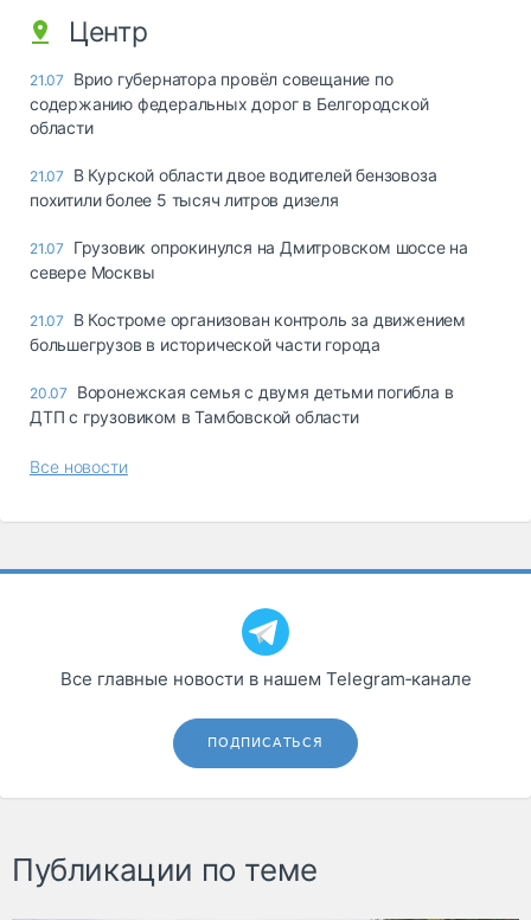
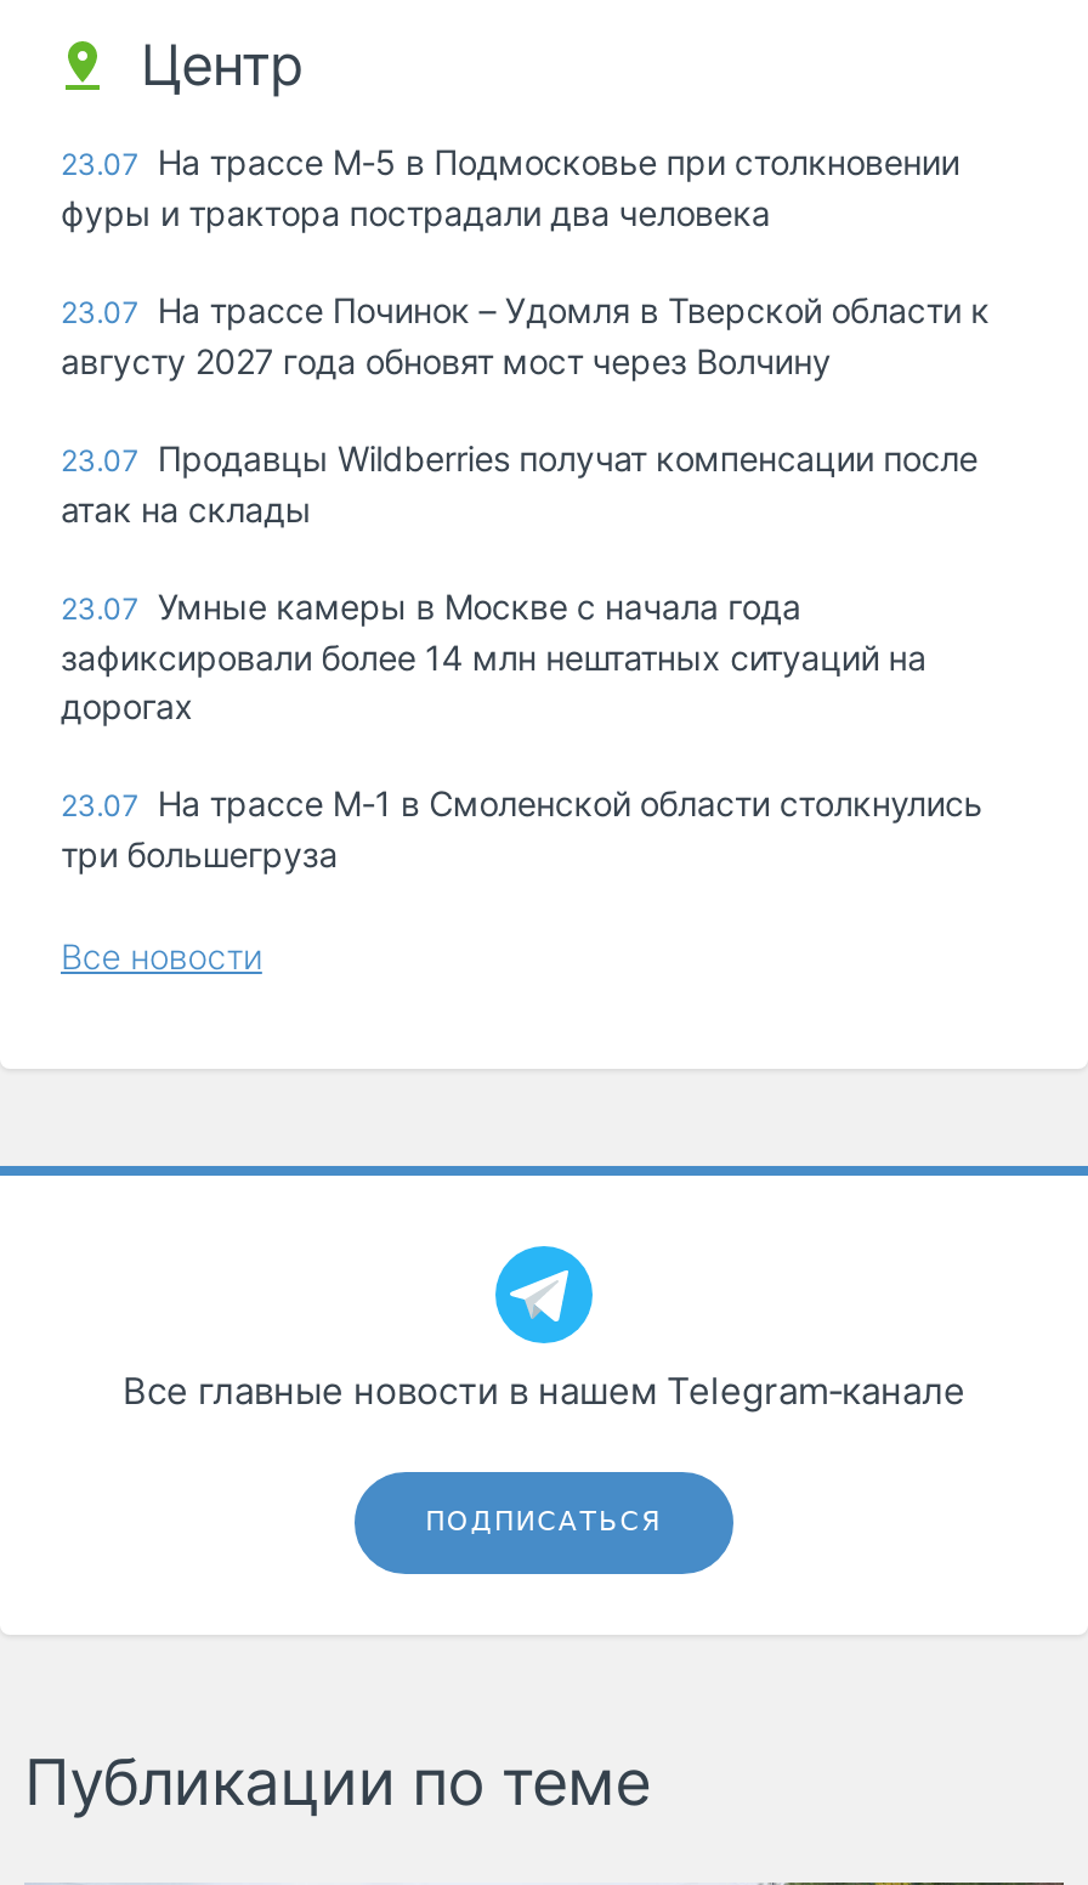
[30,69,428,138] 21.07 Врио губернатора провёл совещание по | содержанию федеральных дорог в Белгородской | области -> [61,141,959,233] 23.07 На трассе М-5 в Подмосковье при столкновении | фуры и трактора пострадали два человека
[30,165,437,210] 21.07 В Курской области двое водителей бензовоза | похитили более 5 тысяч литров дизеля -> [61,289,989,382] 23.07 На трассе Починок – Удомля в Тверской области к | августу 2027 года обновят мост через Волчину
[30,237,468,282] 21.07 Грузовик опрокинулся на Дмитровском шоссе на | севере Москвы -> [61,437,978,530] 23.07 Продавцы Wildberries получат компенсации после | атак на склады
[30,310,466,355] 21.07 В Костроме организован контроль за движением | большегрузов в исторической части города -> [61,586,926,727] 23.07 Умные камеры в Москве с начала года | зафиксировали более 14 млн нештатных ситуаций на | дорогах
[30,382,453,427] 20.07 Воронежская семья с двумя детьми погибла в | ДТП с грузовиком в Тамбовской области -> [61,782,983,875] 23.07 На трассе М-1 в Смоленской области столкнулись | три большегруза

